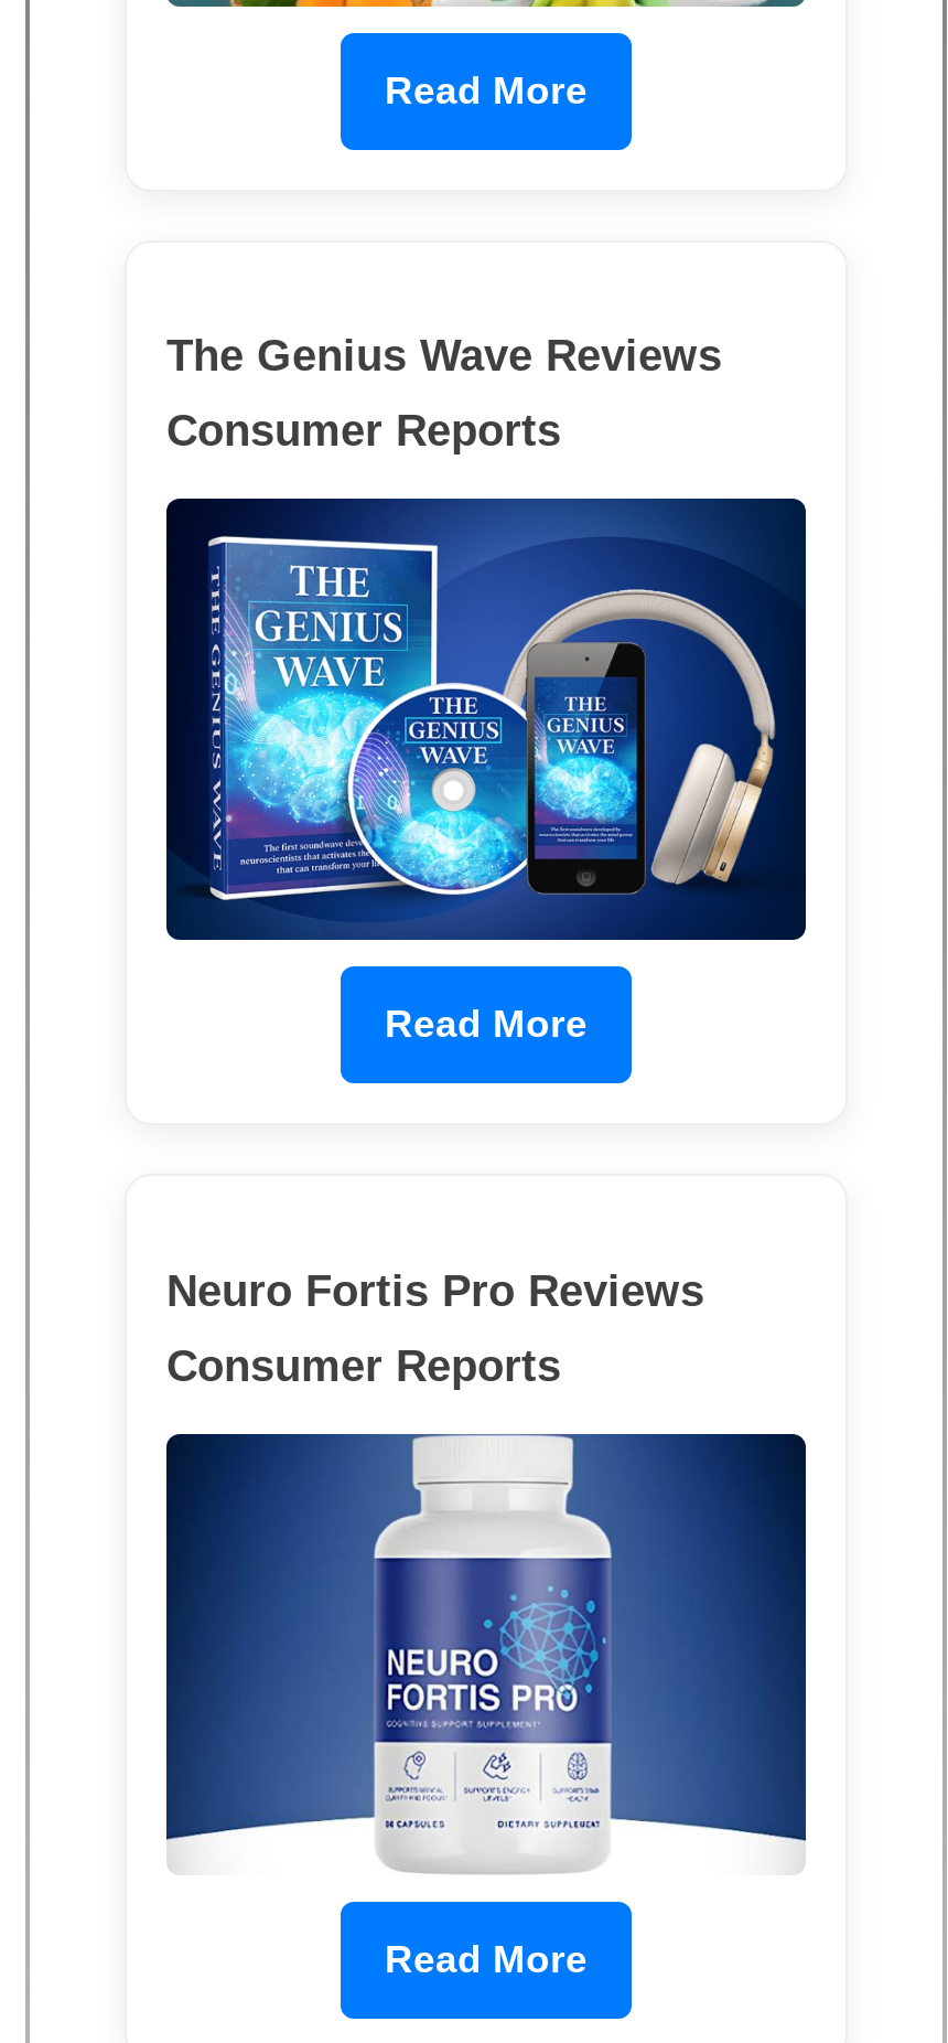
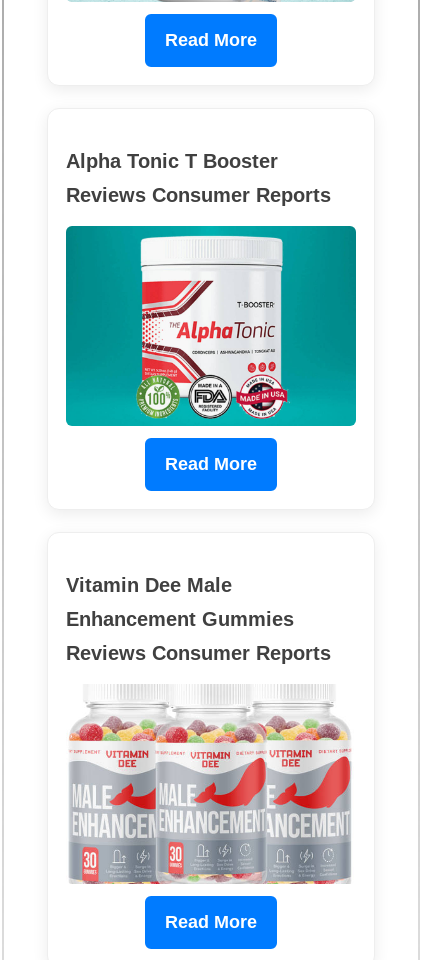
[166,331,722,379] The Genius Wave Reviews -> [66,150,278,172] Alpha Tonic T Booster
[166,406,561,454] Consumer Reports -> [66,184,331,206] Reviews Consumer Reports
[164,496,808,942] [image] -> [65,225,357,427] [image]
[166,1266,704,1389] Neuro Fortis Pro Reviews | Consumer Reports -> [66,574,331,664] Vitamin Dee Male | Enhancement Gummies | Reviews Consumer Reports
[164,1432,808,1875] [image] -> [66,684,356,885] [image]

